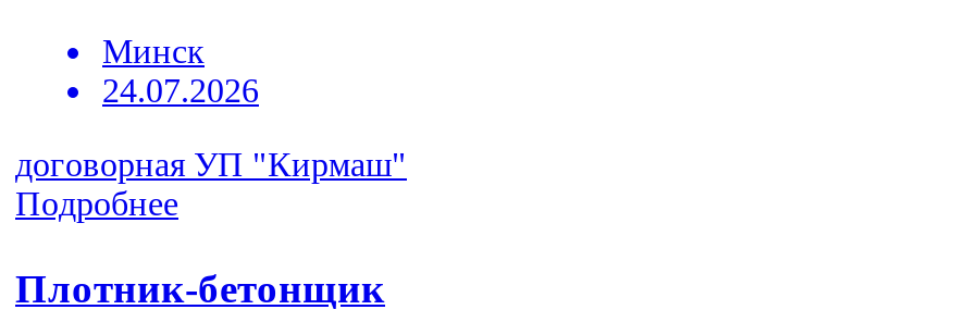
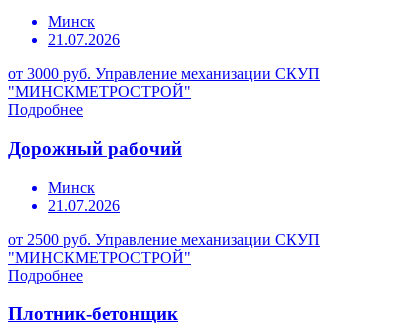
[15,72,407,183] 24.07.2026 | договорная УП "Кирмаш" -> [8,31,320,266] 21.07.2026 | от 3000 руб. Управление механизации СКУП | "МИНСКМЕТРОСТРОЙ" | Подробнее | Дорожный рабочий | Минск | 21.07.2026 | от 2500 руб. Управление механизации СКУП | "МИНСКМЕТРОСТРОЙ"

